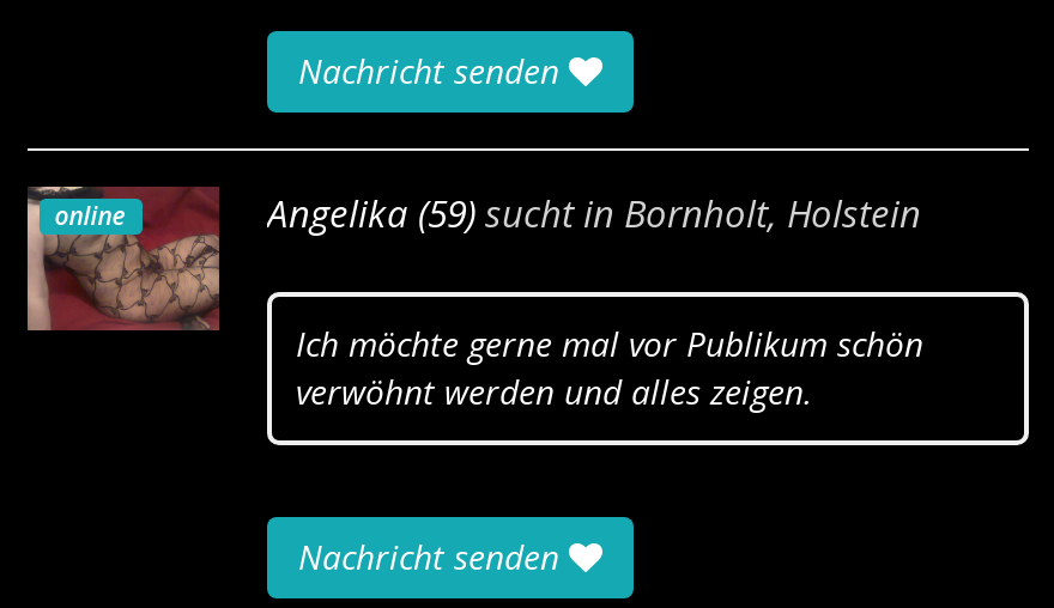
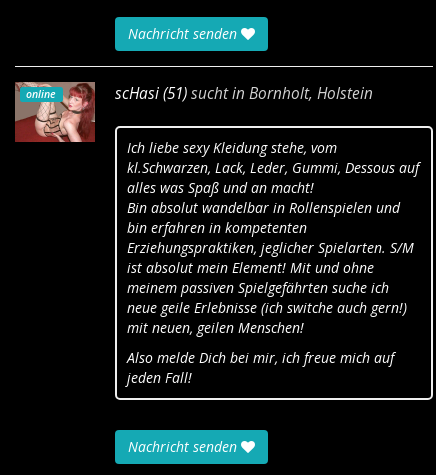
[25,184,923,414] [image] | Angelika (59) sucht in Bornholt, Holstein | Ich möchte gerne mal vor Publikum schön | verwöhnt werden und alles zeigen. -> [14,81,419,387] [image] | scHasi (51) sucht in Bornholt, Holstein | Ich liebe sexy Kleidung stehe, vom | kl.Schwarzen, Lack, Leder, Gummi, Dessous auf | alles was Spaß und an macht! | Bin absolut wandelbar in Rollenspielen und | bin erfahren in kompetenten | Erziehungspraktiken, jeglicher Spielarten. S/M | ist absolut mein Element! Mit und ohne | meinem passiven Spielgefährten suche ich | neue geile Erlebnisse (ich switche auch gern!) | mit neuen, geilen Menschen! | Also melde Dich bei mir, ich freue mich auf | jeden Fall!

